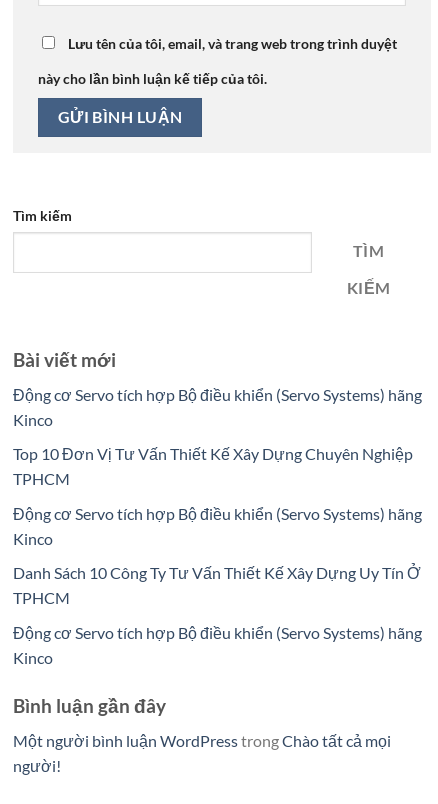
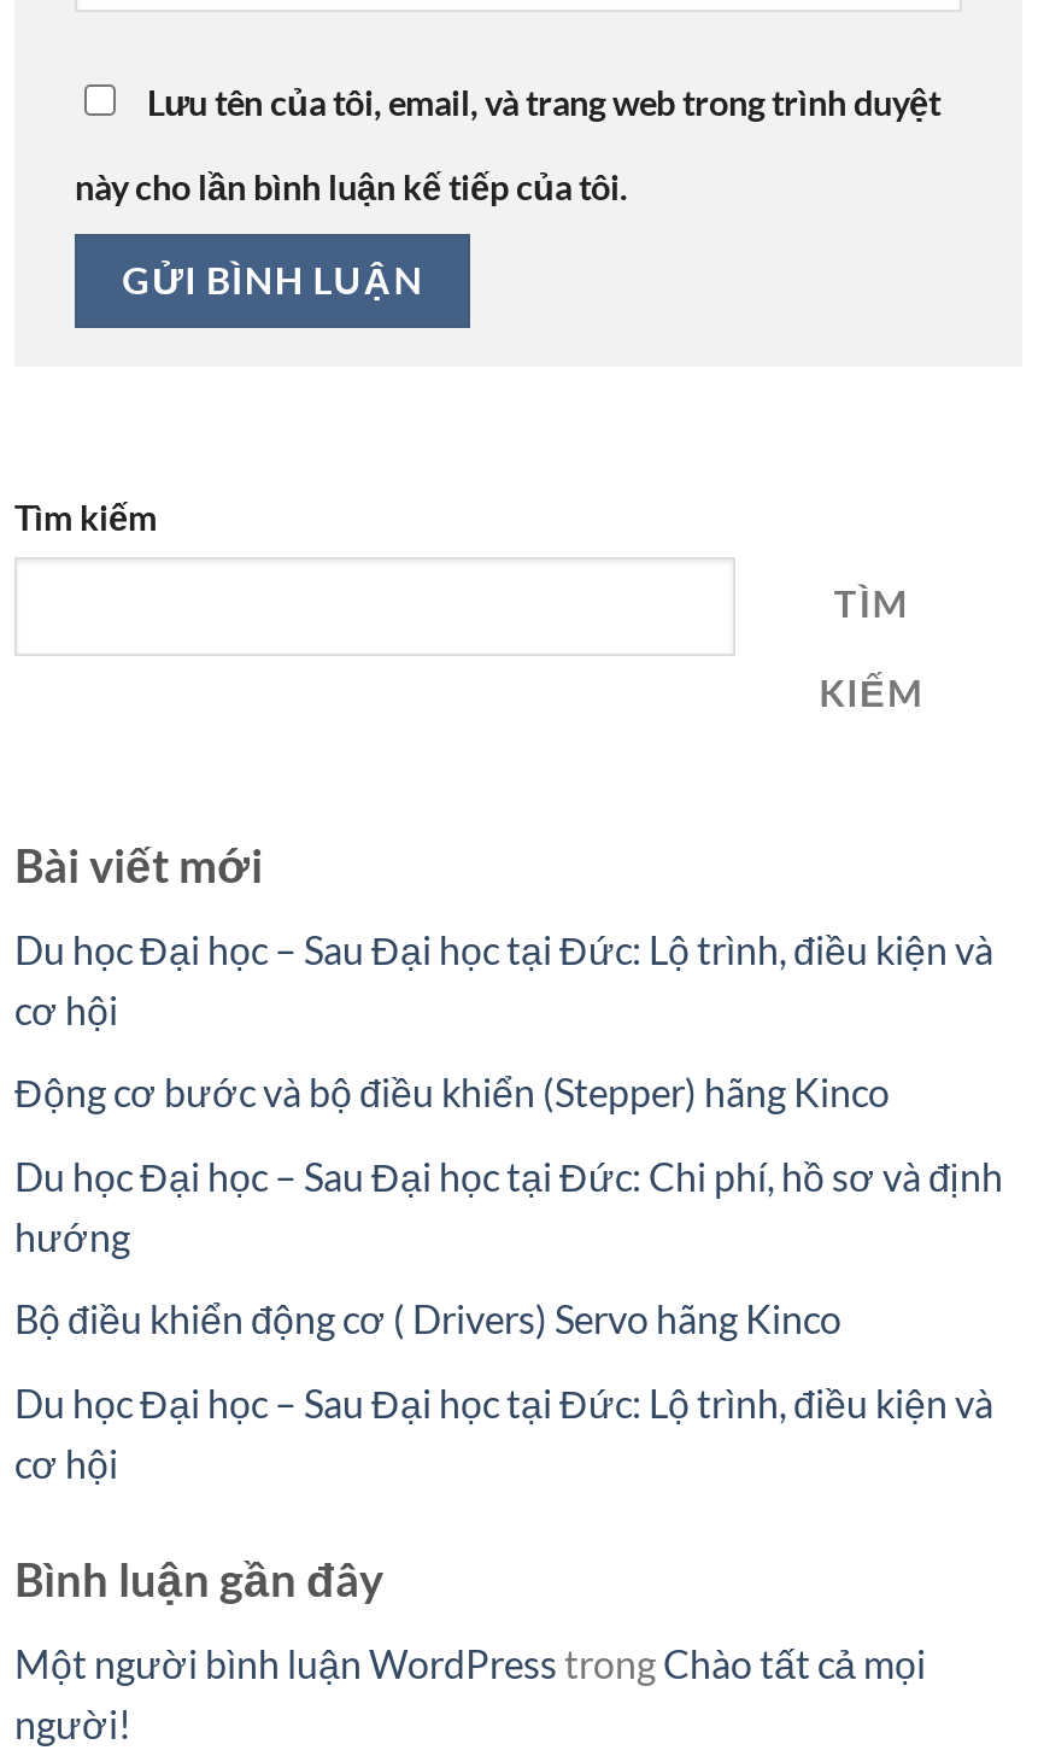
[13,385,422,429] Động cơ Servo tích hợp Bộ điều khiển (Servo Systems) hãng | Kinco -> [14,925,993,1031] Du học Đại học – Sau Đại học tại Đức: Lộ trình, điều kiện và | cơ hội
[13,444,413,488] Top 10 Đơn Vị Tư Vấn Thiết Kế Xây Dựng Chuyên Nghiệp | TPHCM -> [14,1069,890,1115] Động cơ bước và bộ điều khiển (Stepper) hãng Kinco
[13,504,422,548] Động cơ Servo tích hợp Bộ điều khiển (Servo Systems) hãng | Kinco -> [14,1152,1003,1259] Du học Đại học – Sau Đại học tại Đức: Chi phí, hồ sơ và định | hướng
[13,563,421,607] Danh Sách 10 Công Ty Tư Vấn Thiết Kế Xây Dựng Uy Tín Ở | TPHCM -> [14,1296,841,1342] Bộ điều khiển động cơ ( Drivers) Servo hãng Kinco
[13,623,422,667] Động cơ Servo tích hợp Bộ điều khiển (Servo Systems) hãng | Kinco -> [14,1380,993,1486] Du học Đại học – Sau Đại học tại Đức: Lộ trình, điều kiện và | cơ hội

